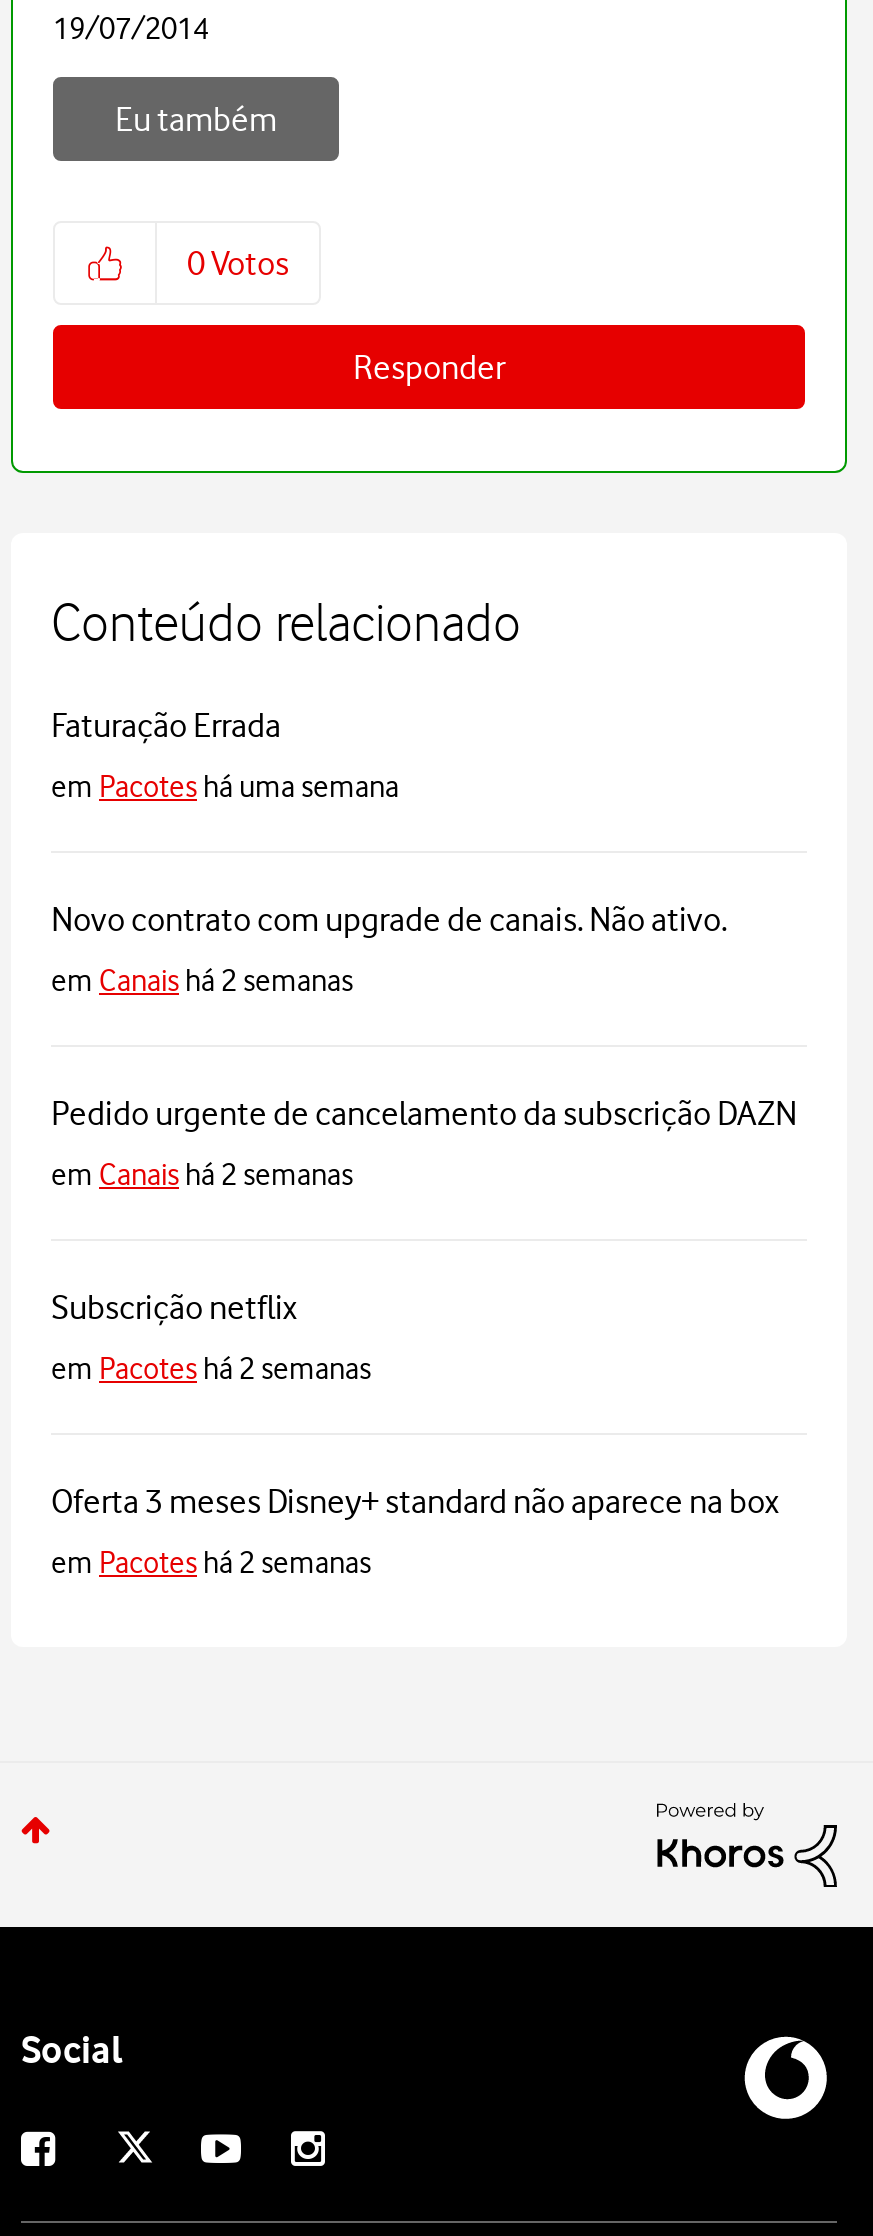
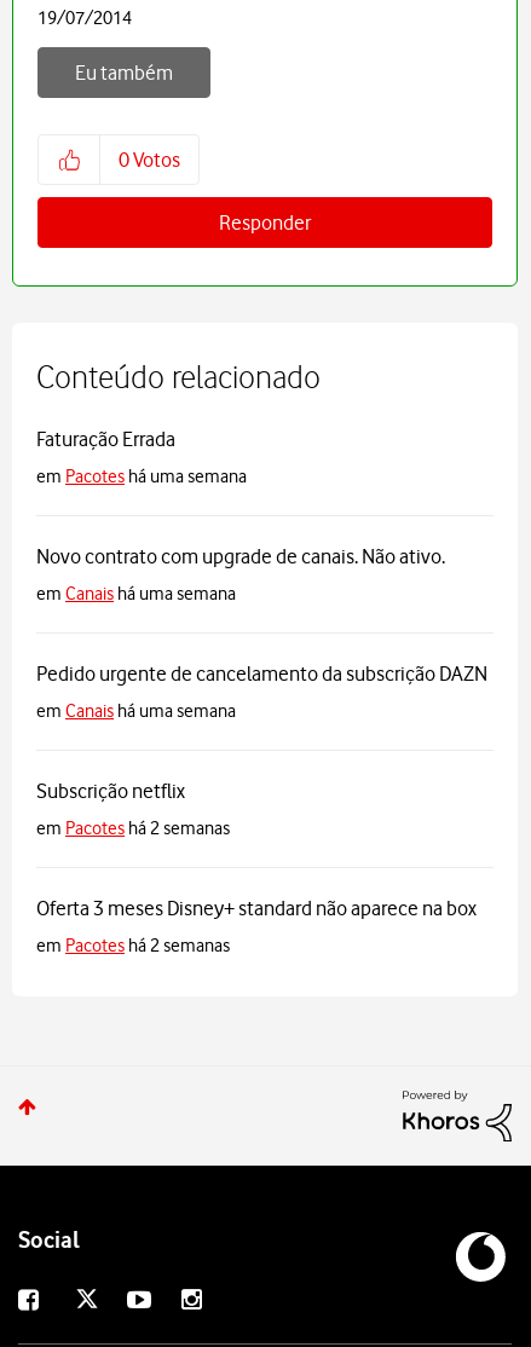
[51,963,353,999] em Canais há 2 semanas -> [36,583,236,604] em Canais há uma semana
[51,1157,353,1193] em Canais há 2 semanas -> [36,700,236,722] em Canais há uma semana

